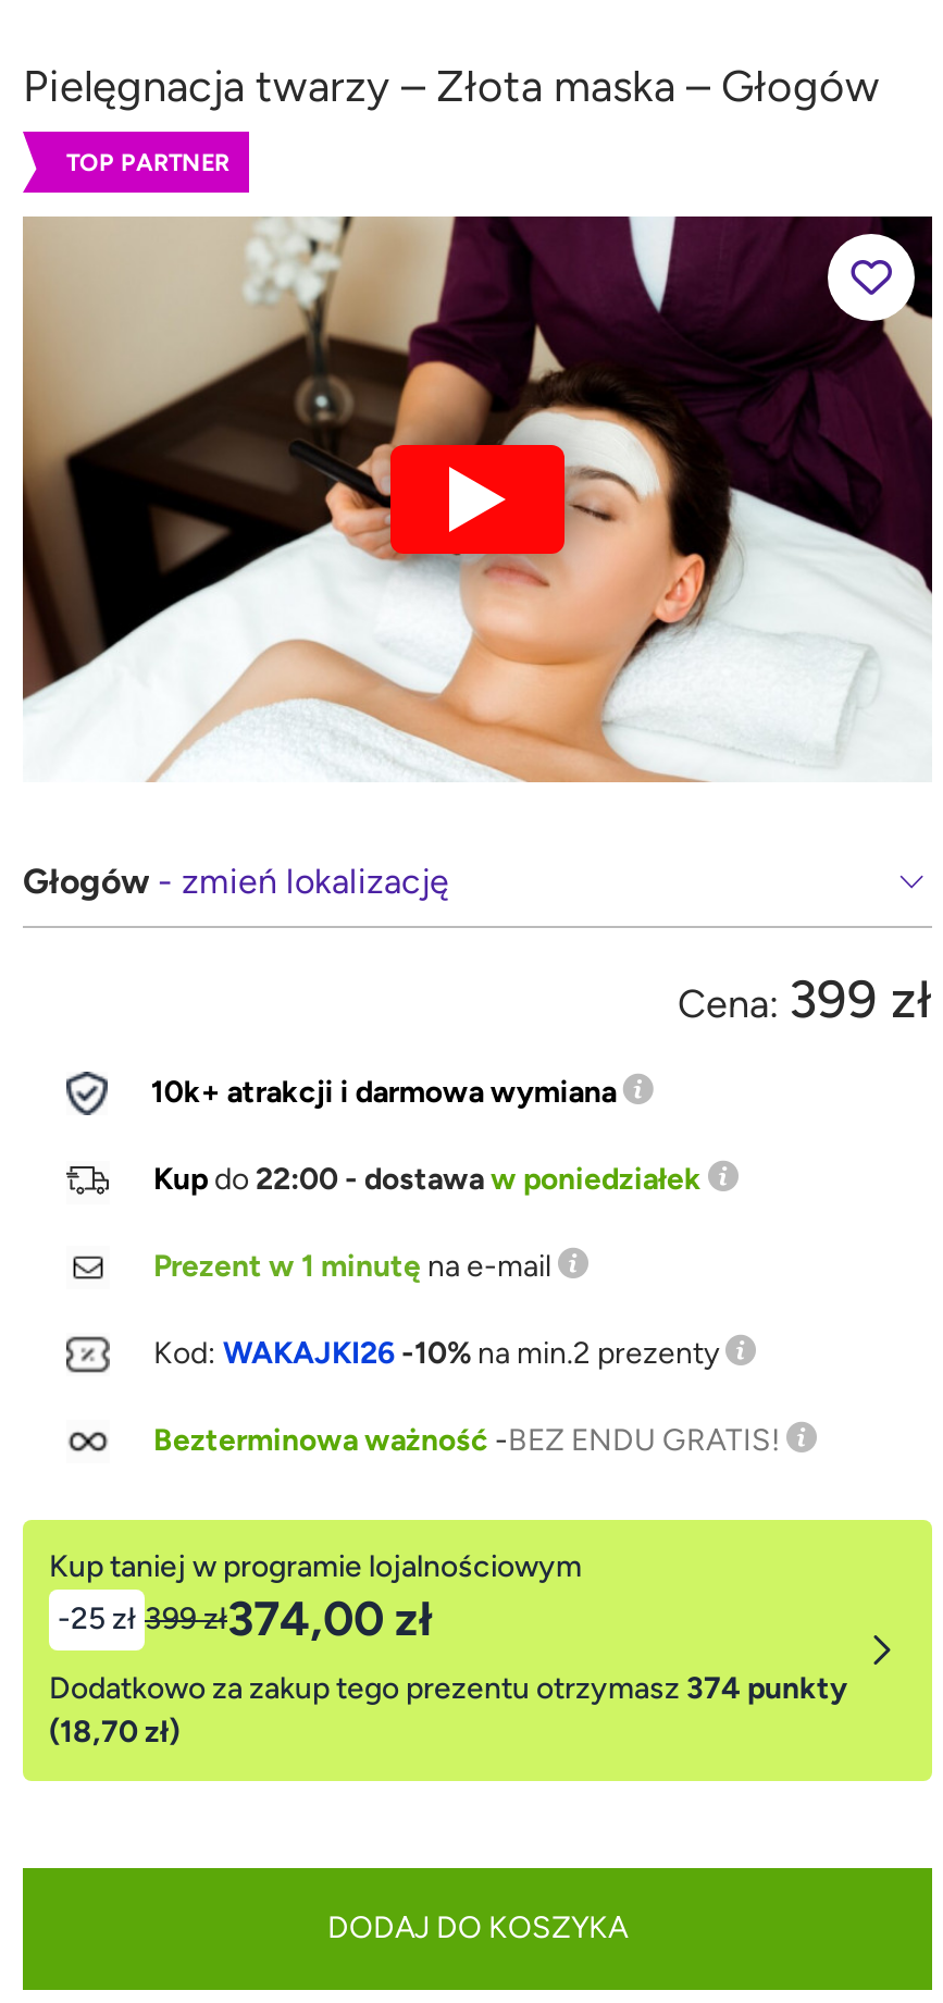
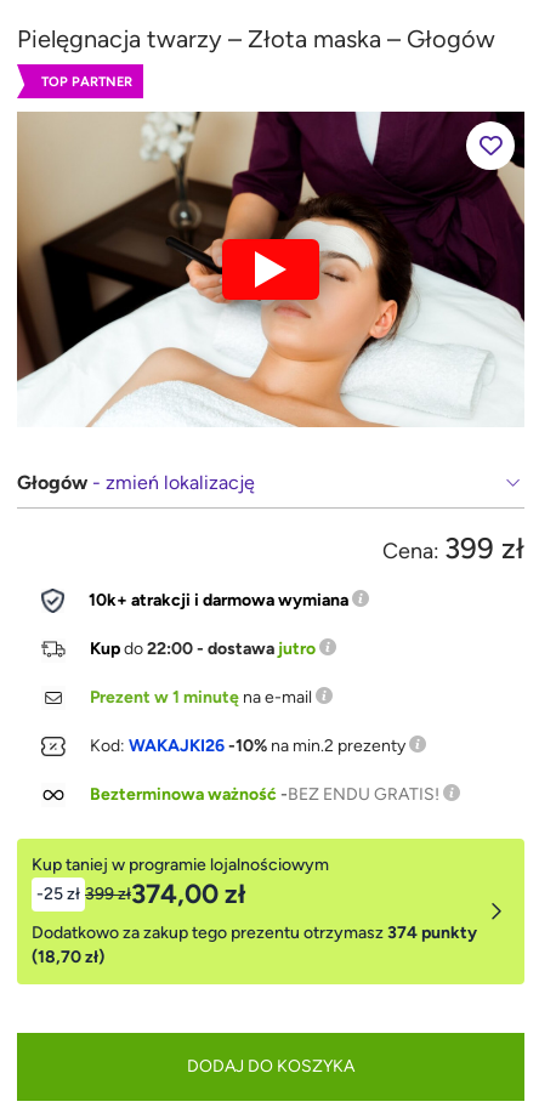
[153,1162,702,1199] Kup do 22:00 - dostawa w poniedziałek -> [90,639,316,659] Kup do 22:00 - dostawa jutro

